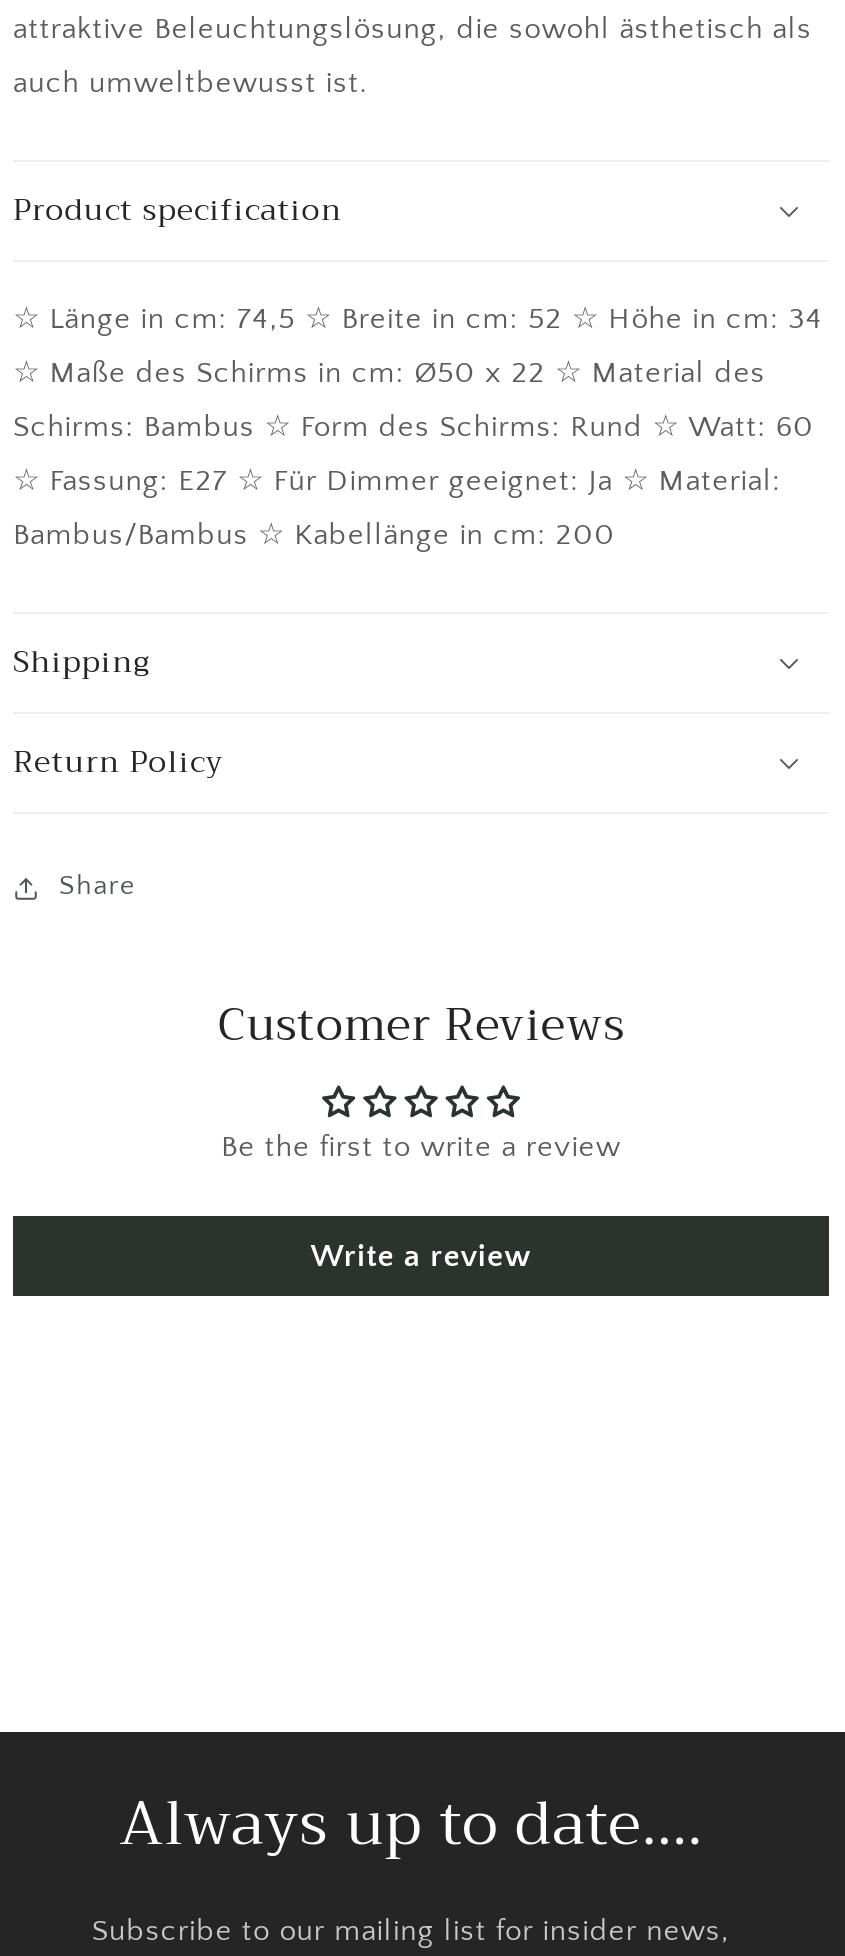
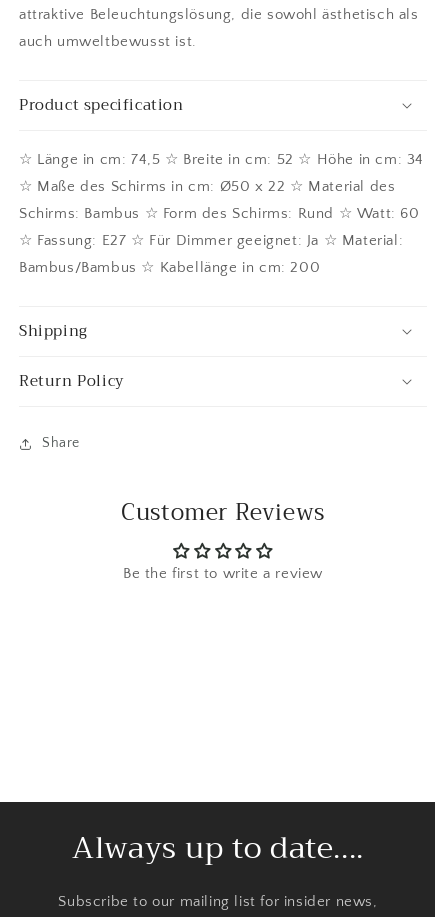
[311,1237,531,1273] Write a review -> none

